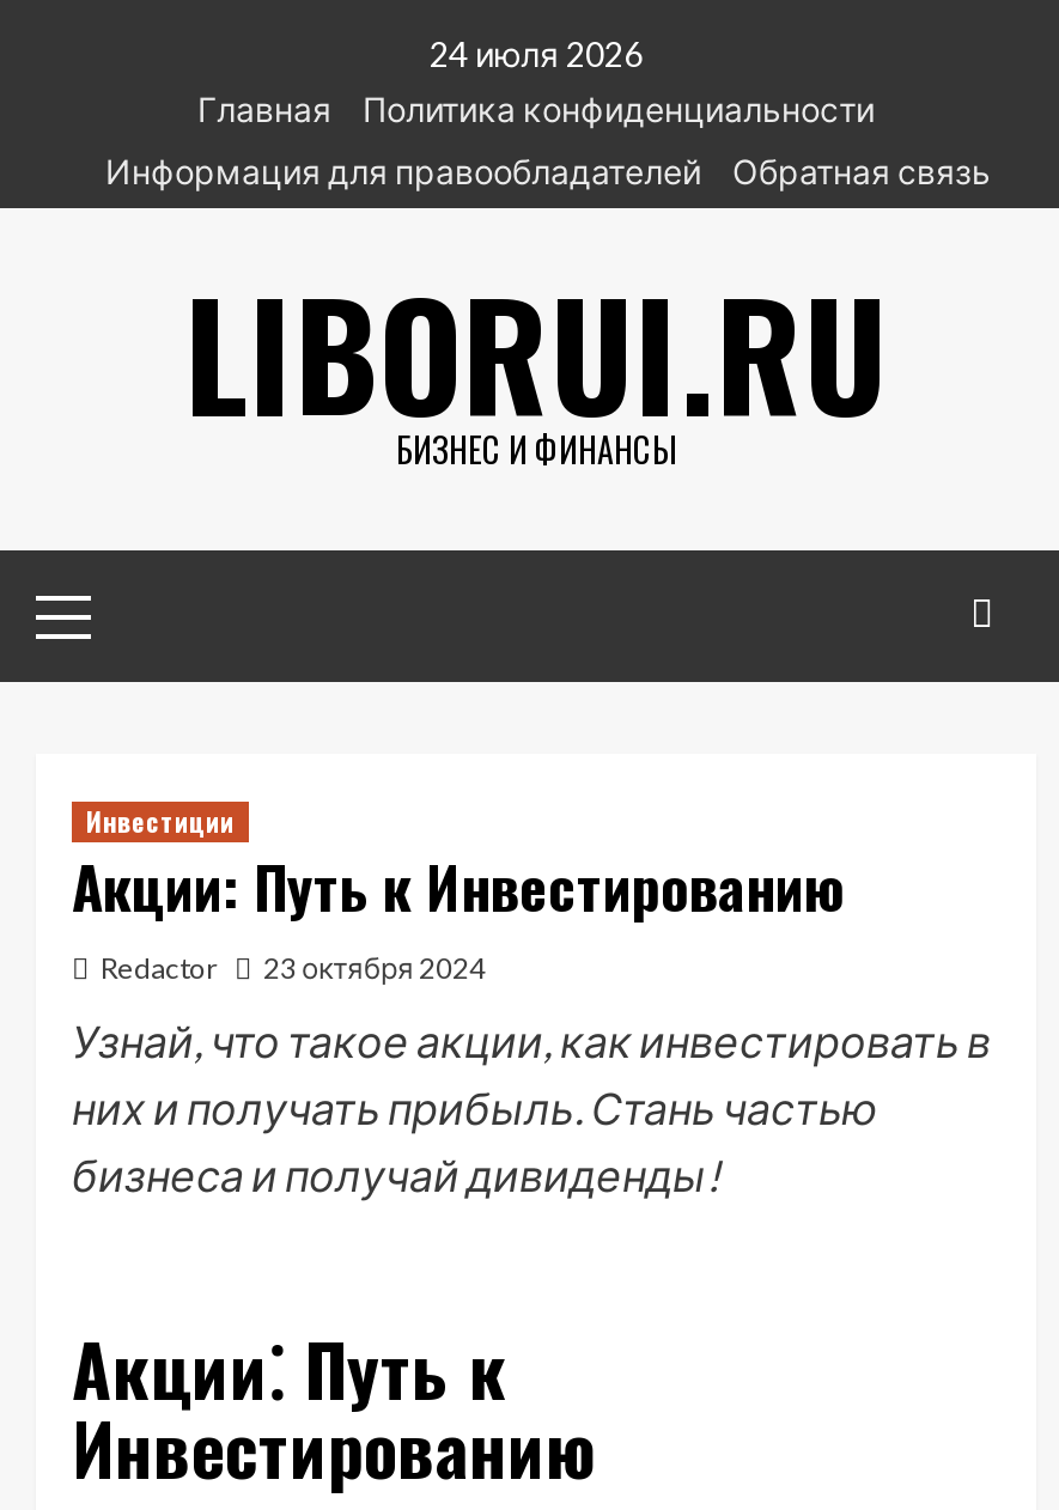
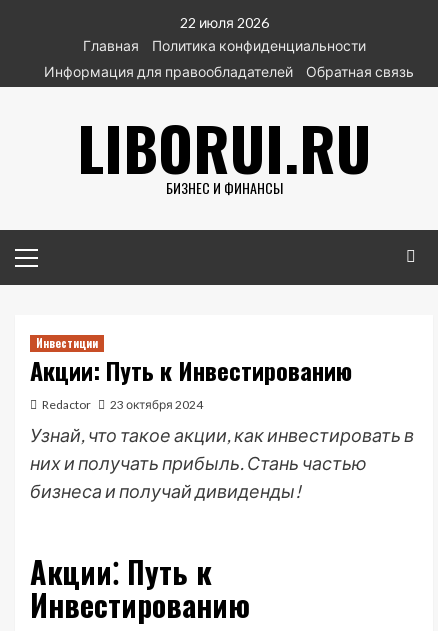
[430,34,643,74] 24 июля 2026 -> [179,14,268,31] 22 июля 2026

